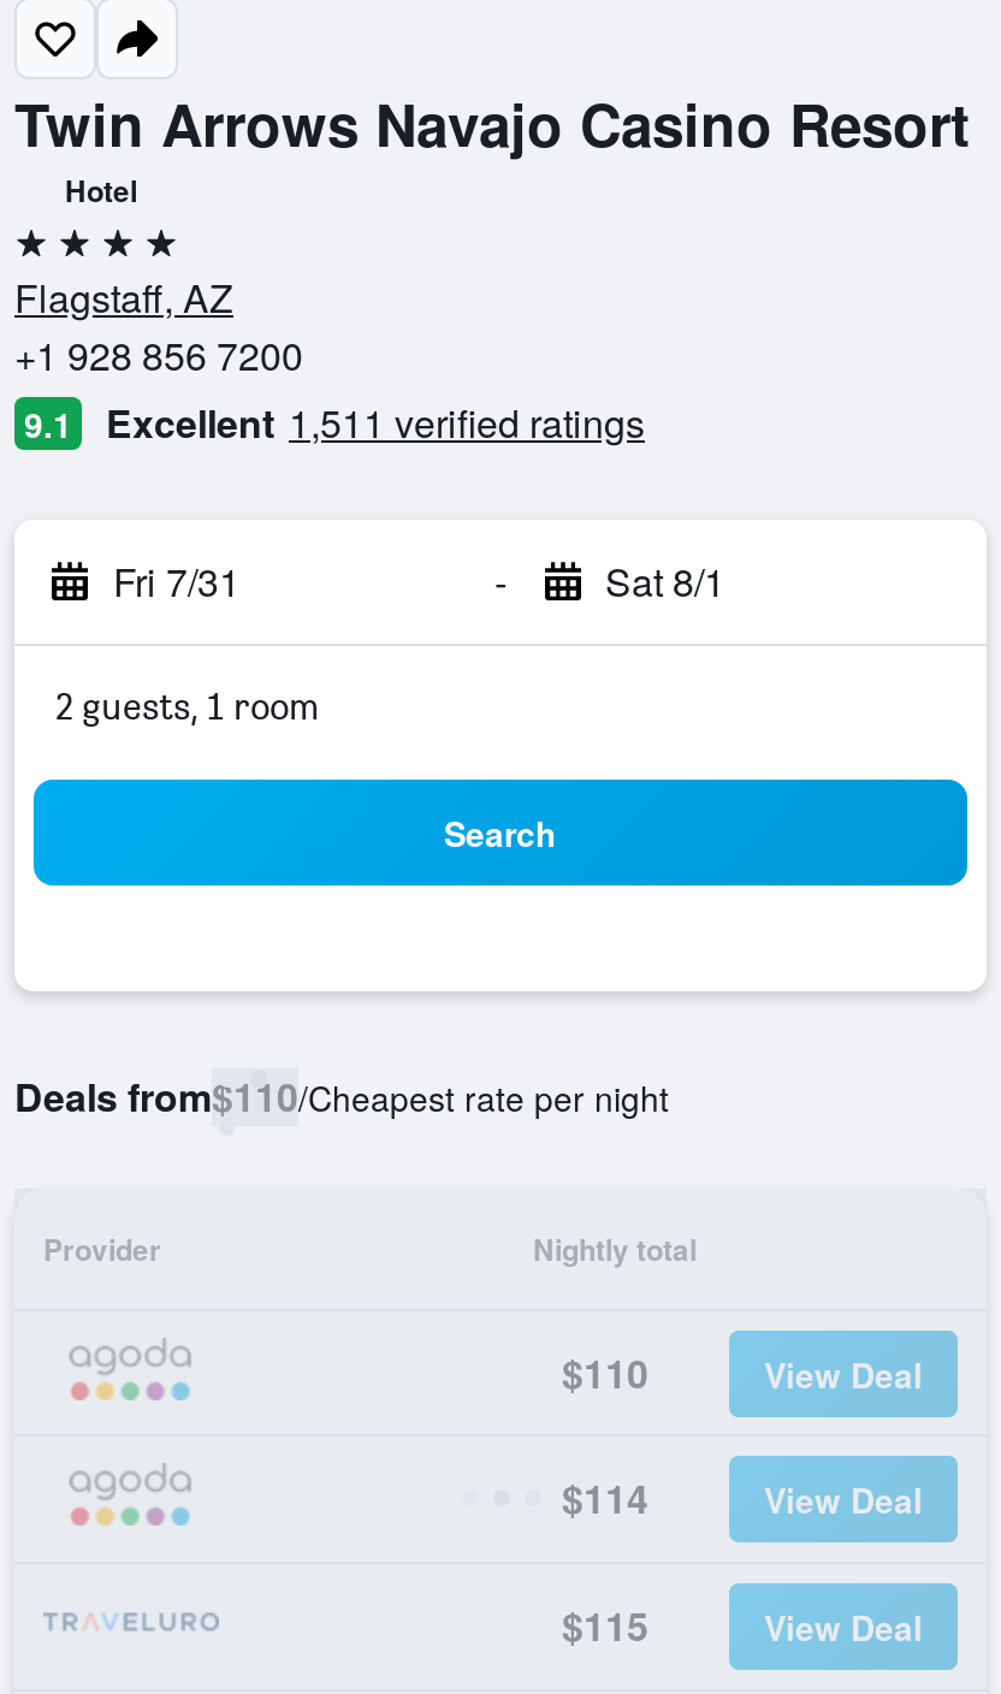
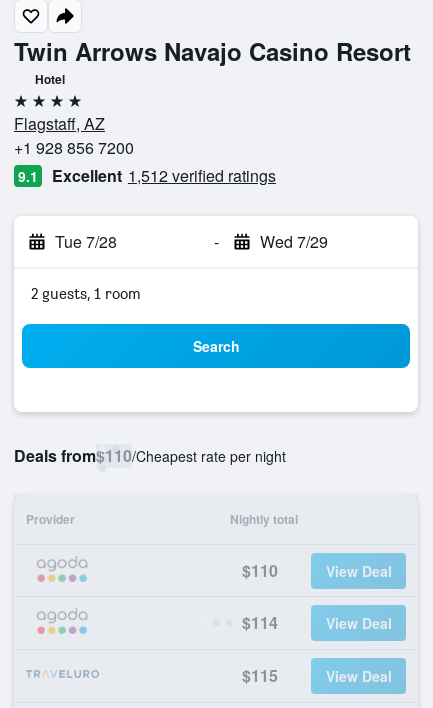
[106,395,645,450] Excellent 1,511 verified ratings -> [52,164,276,187] Excellent 1,512 verified ratings
[113,553,241,609] Fri 7/31 -> [55,230,117,253] Tue 7/28
[605,553,725,609] Sat 8/1 -> [259,230,327,253] Wed 7/29

